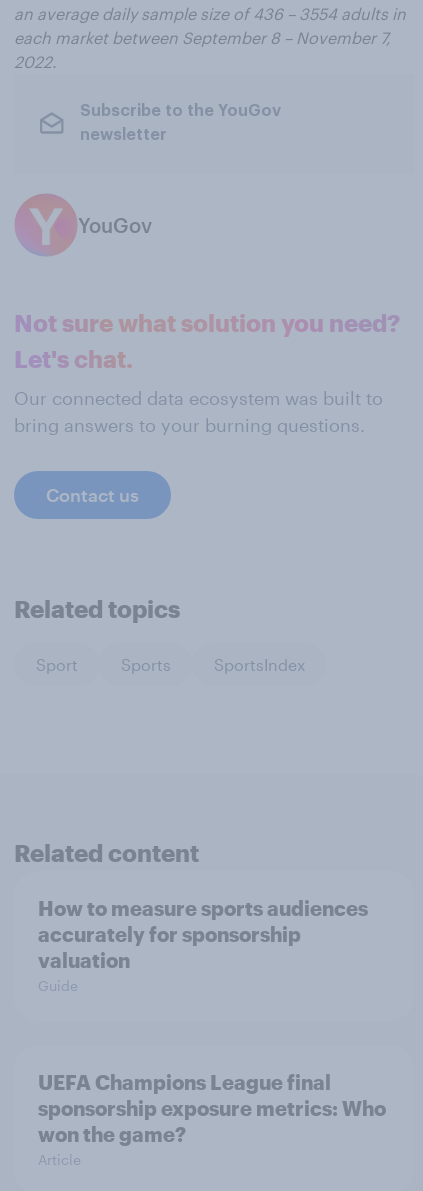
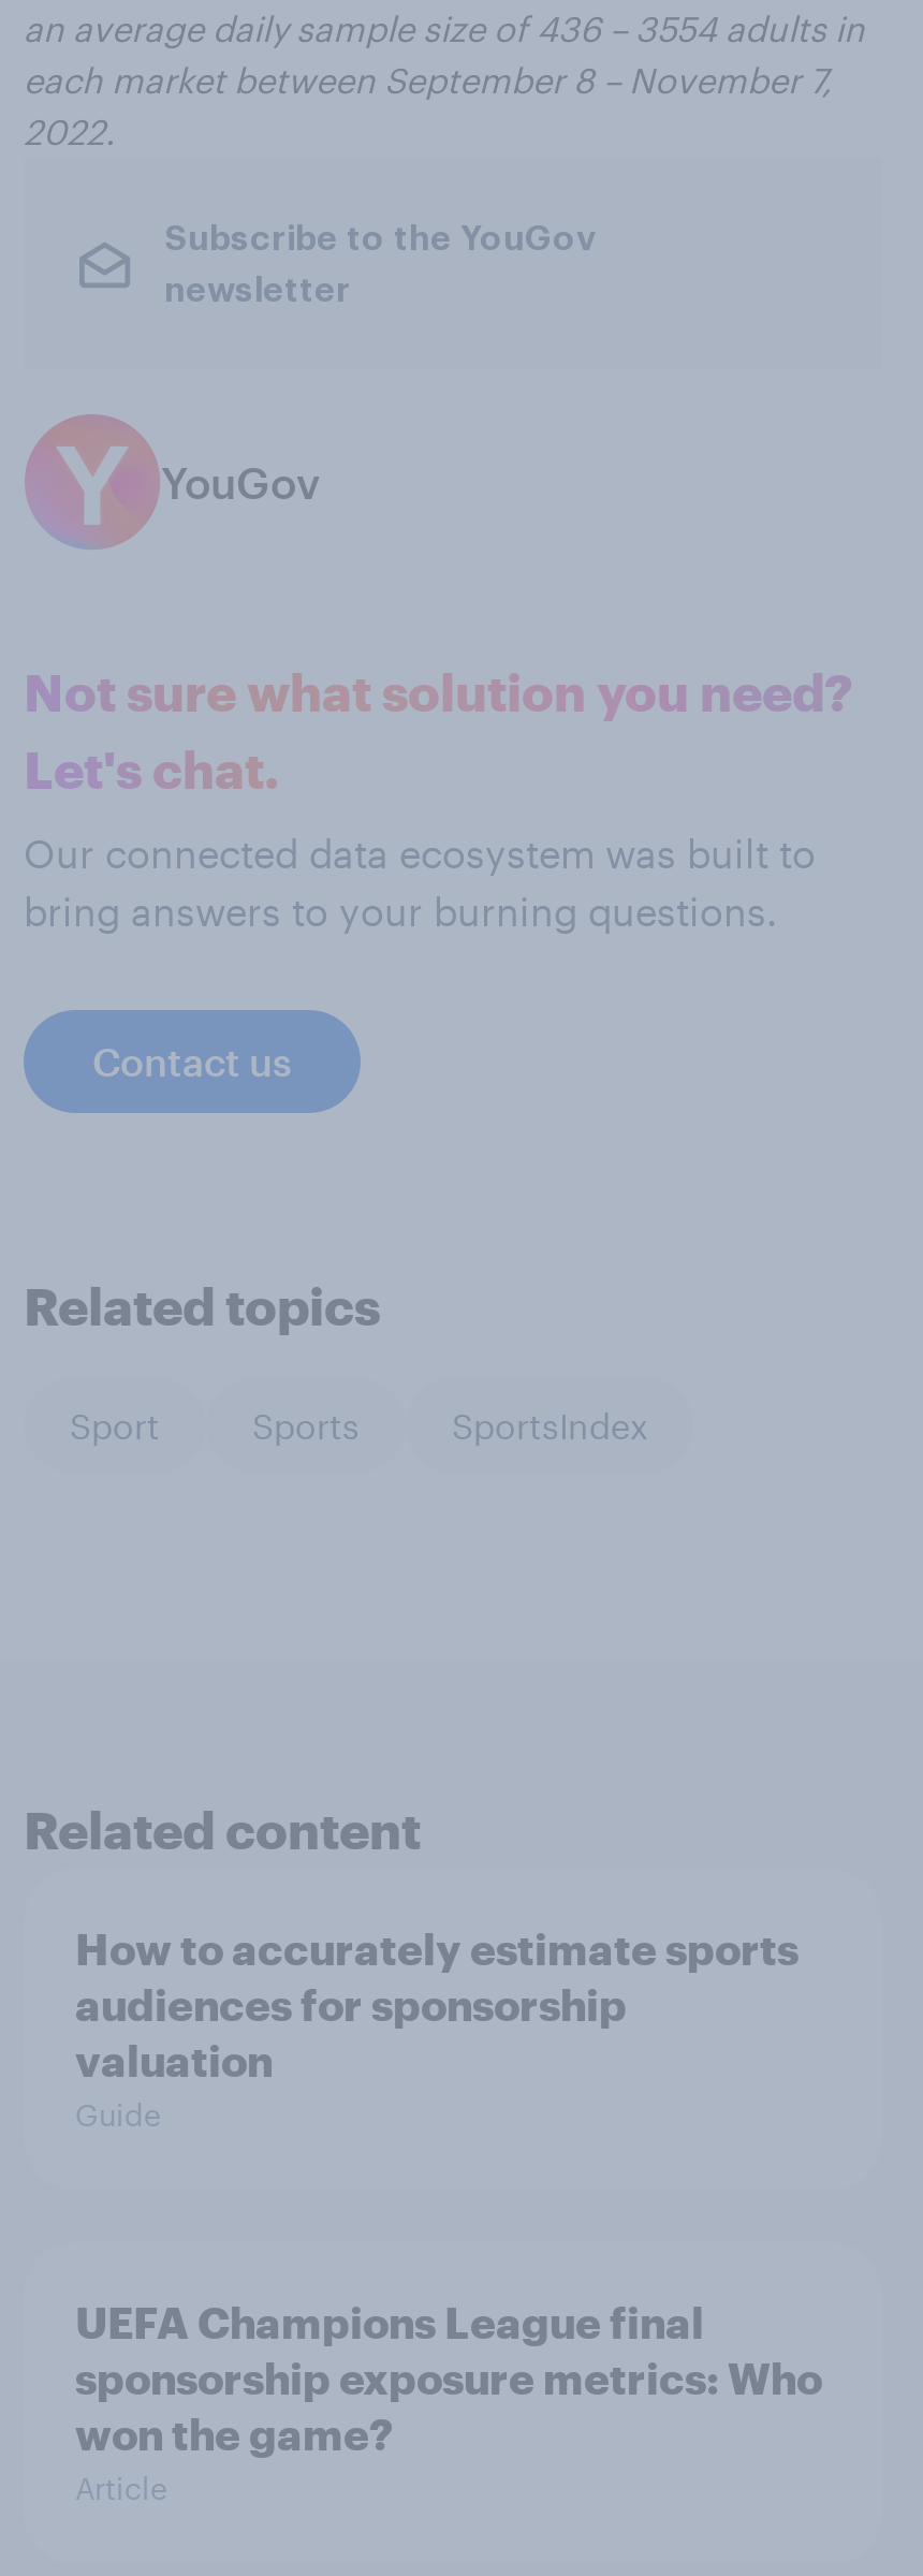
[38,896,368,920] How to measure sports audiences -> [75,1923,799,1975] How to accurately estimate sports
[38,922,301,946] accurately for sponsorship -> [75,1979,627,2030] audiences for sponsorship

